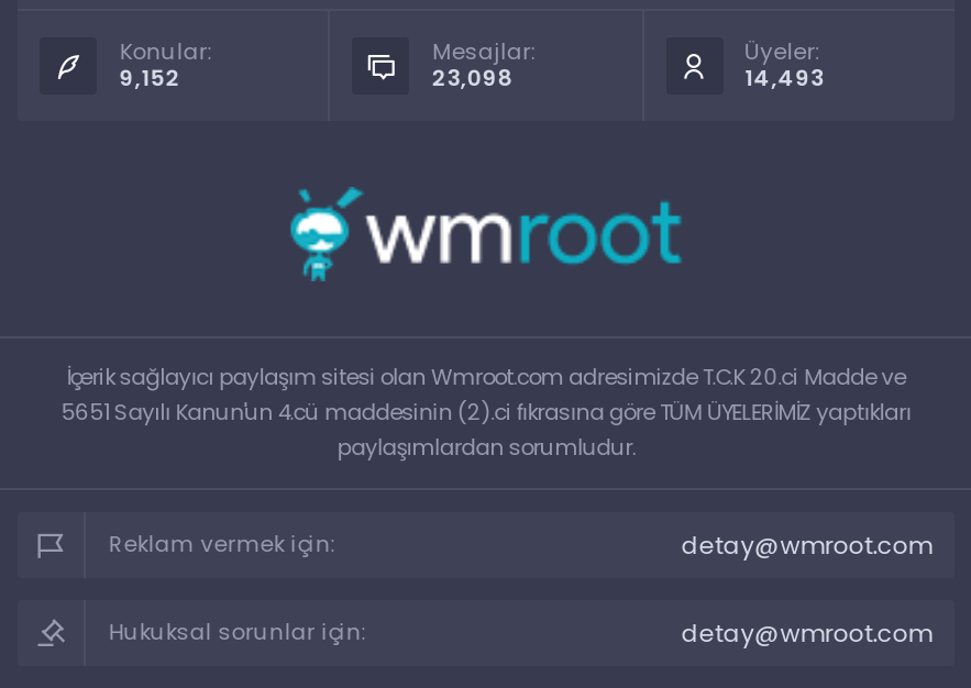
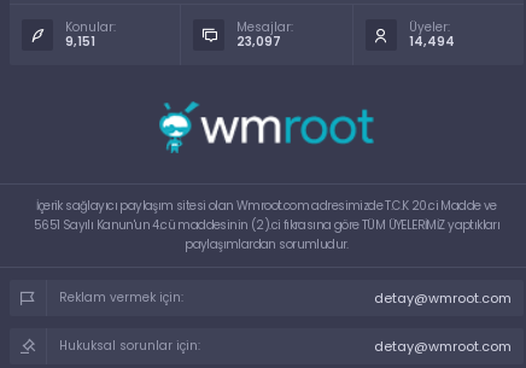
[119,62,181,95] 9,152 -> [65,33,96,51] 9,151
[432,62,513,95] 23,098 -> [237,33,282,51] 23,097
[745,62,824,95] 14,493 -> [408,33,454,51] 14,494

